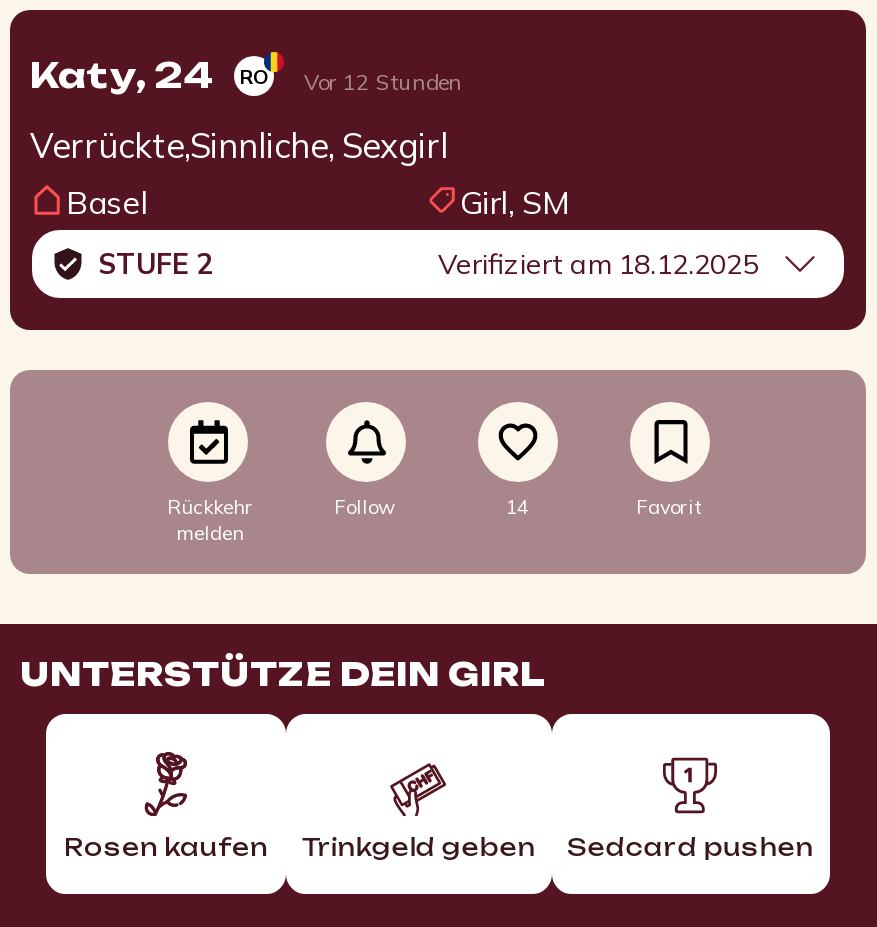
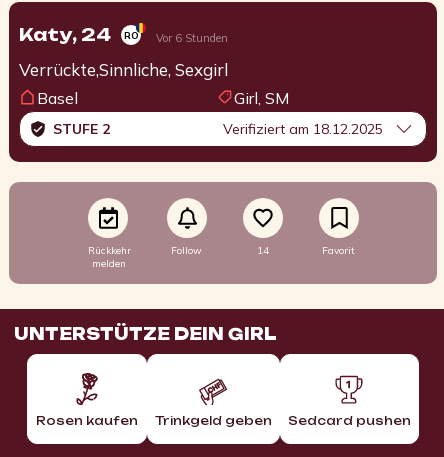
[30,54,462,96] Katy, 24 RO Vor 12 Stunden -> [19,24,228,45] Katy, 24 RO Vor 6 Stunden

